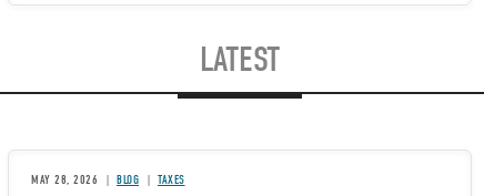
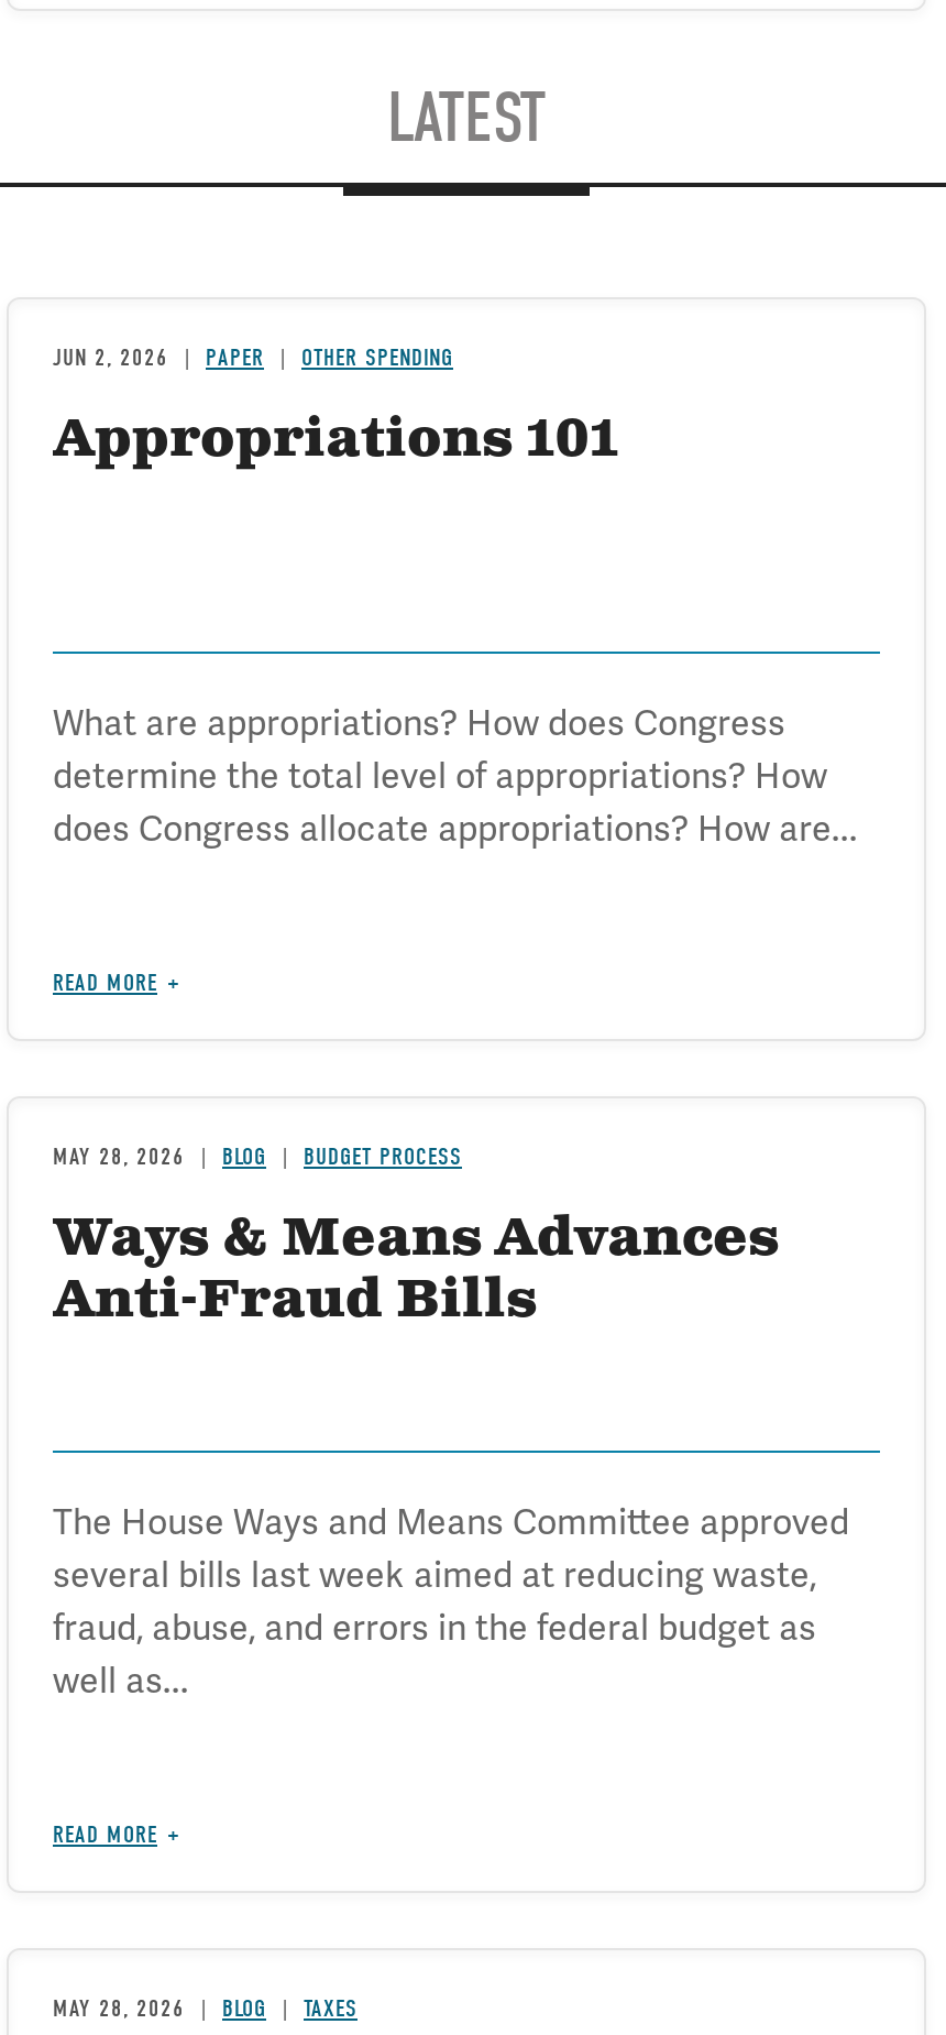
none -> [53,342,618,474] JUN 2, 2026 | PAPER | OTHER SPENDING | Appropriations 101
none -> [53,701,858,851] What are appropriations? How does Congress | determine the total level of appropriations? How | does Congress allocate appropriations? How are...
none -> [53,967,157,996] READ MORE
none -> [53,1141,849,1703] MAY 28, 2026 | BLOG | BUDGET PROCESS | Ways & Means Advances | Anti-Fraud Bills | The House Ways and Means Committee approved | several bills last week aimed at reducing waste, | fraud, abuse, and errors in the federal budget as | well as...
none -> [53,1819,157,1848] READ MORE

